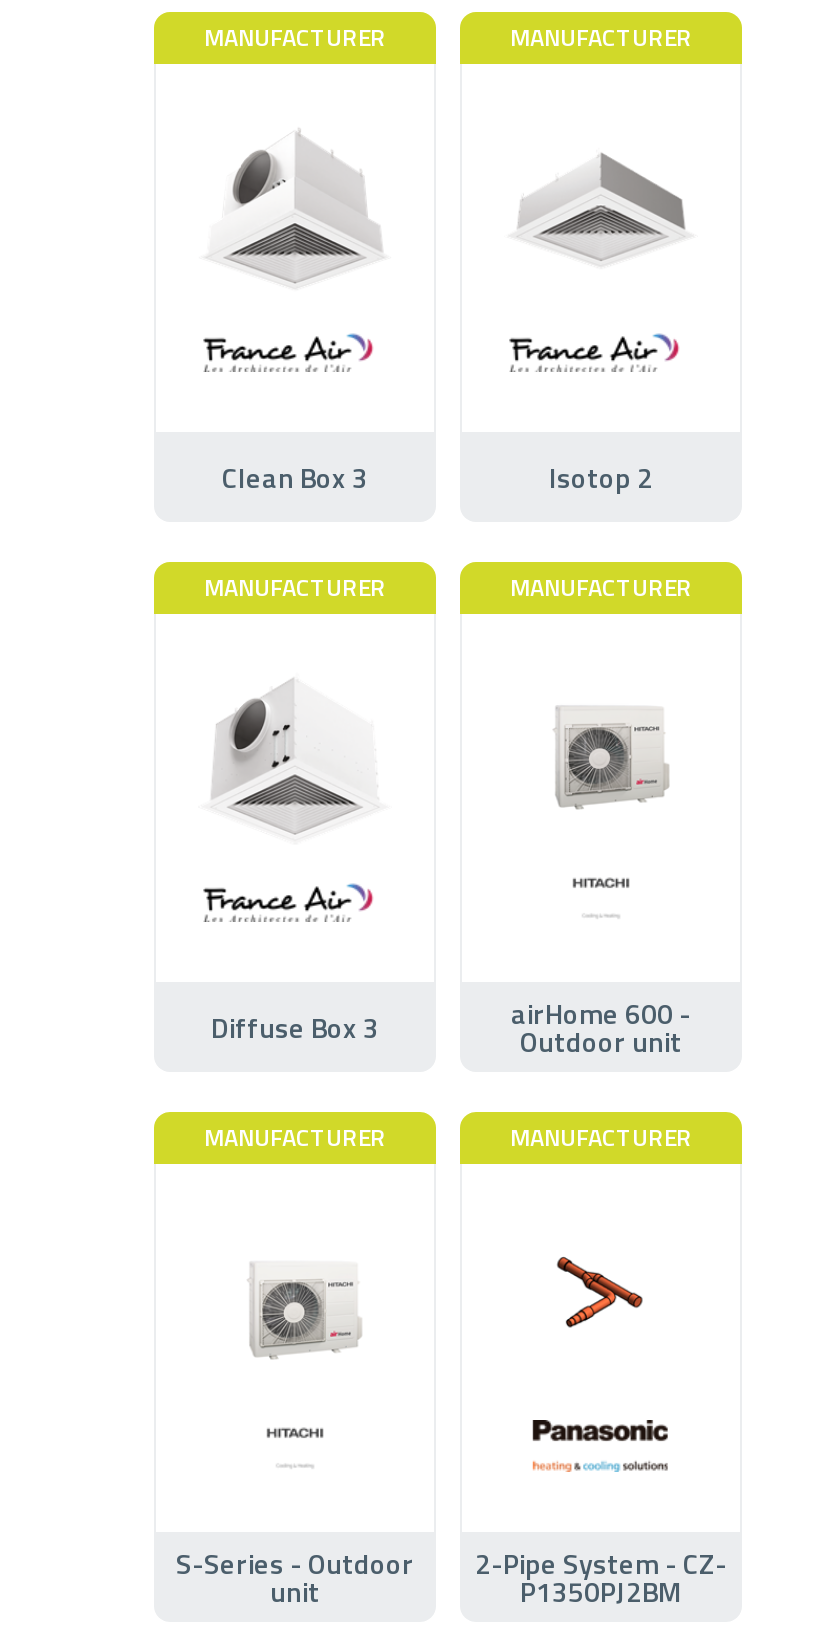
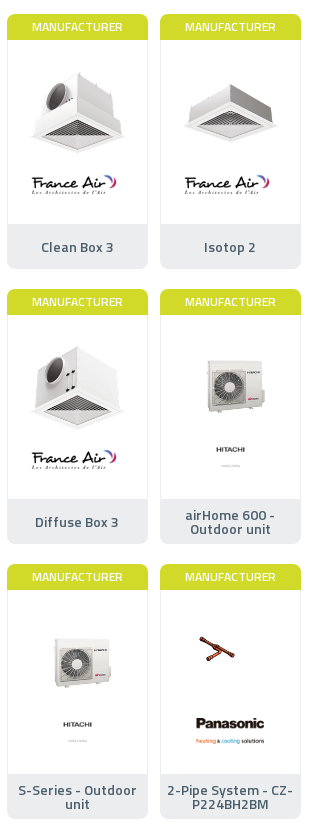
[540,1256,644,1330] [image] -> [198,636,251,671] [image]
[520,1569,682,1611] P1350PJ2BM -> [192,793,269,814] P224BH2BM

